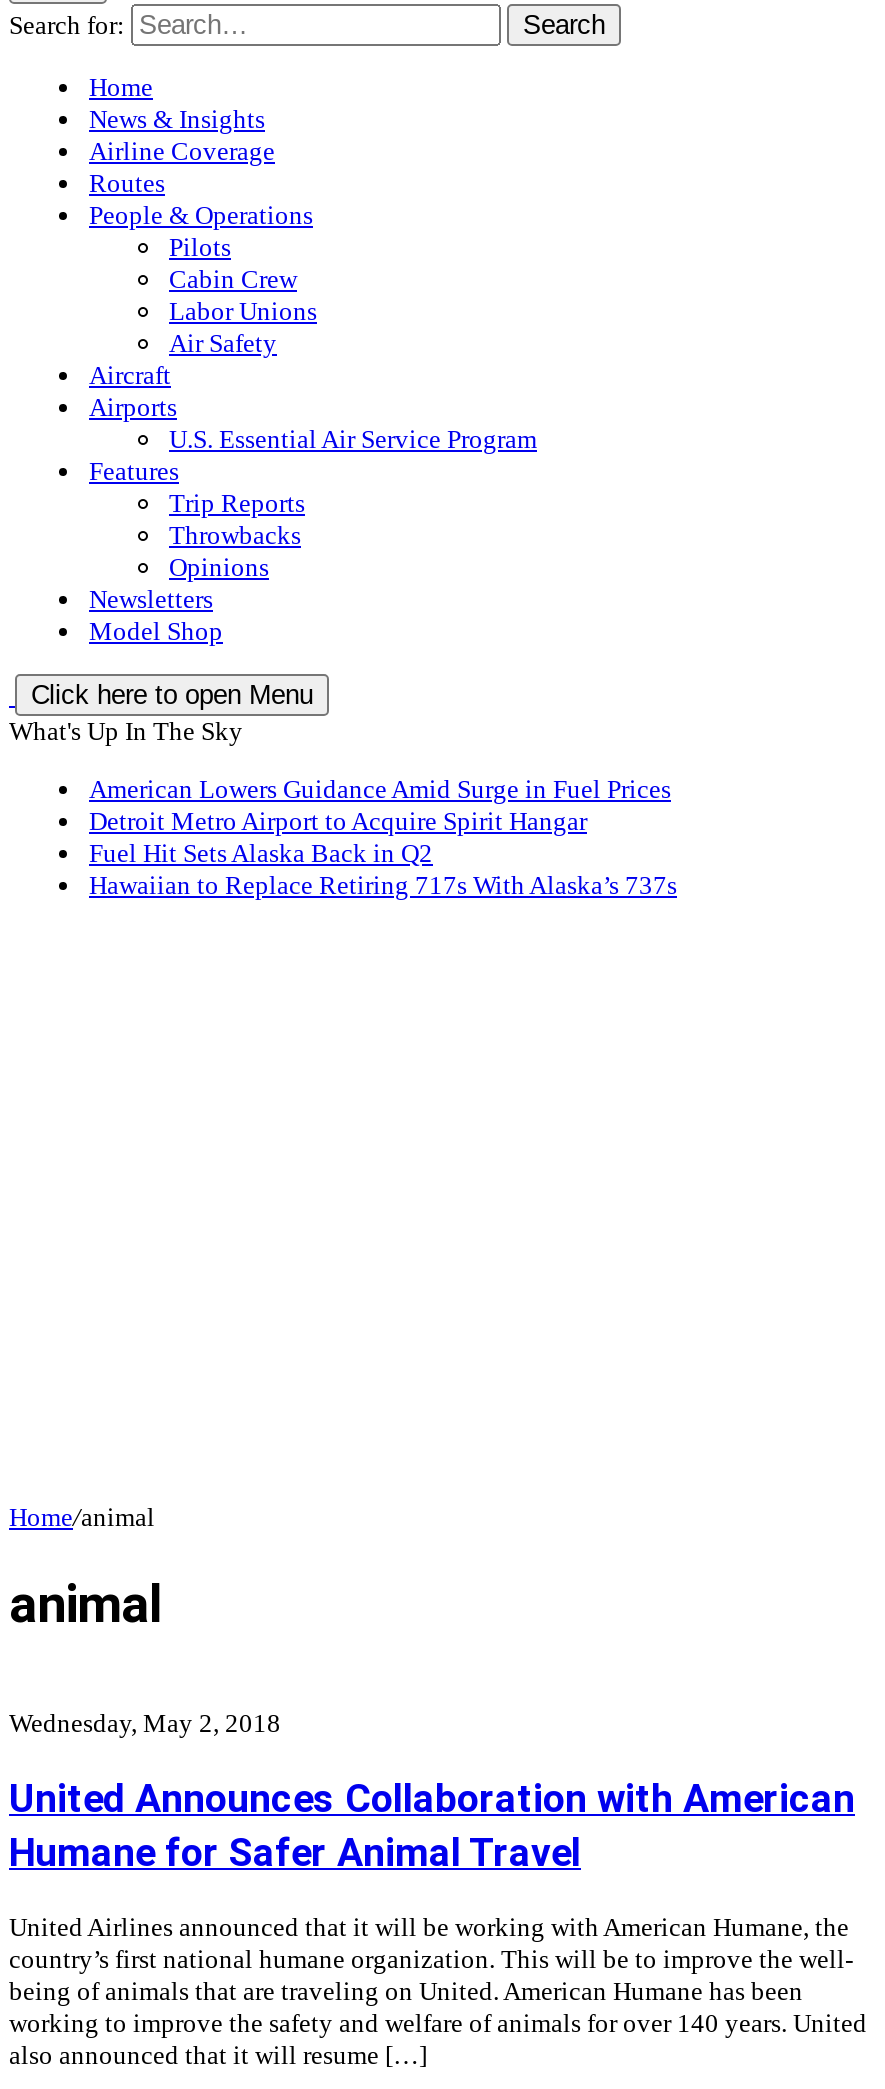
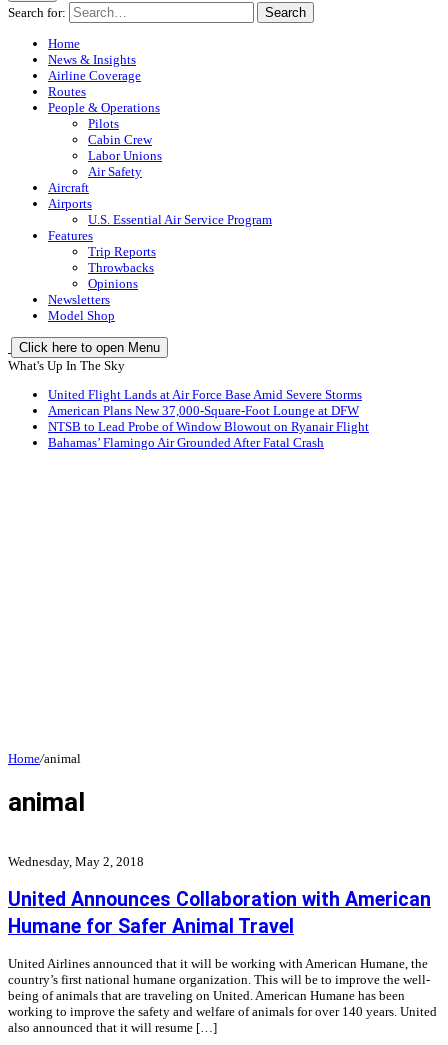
[89,774,677,900] American Lowers Guidance Amid Surge in Fuel Prices | Detroit Metro Airport to Acquire Spirit Hangar | Fuel Hit Sets Alaska Back in Q2 | Hawaiian to Replace Retiring 717s With Alaska’s 737s -> [48,387,369,450] United Flight Lands at Air Force Base Amid Severe Storms | American Plans New 37,000-Square-Foot Lounge at DFW | NTSB to Lead Probe of Window Blowout on Ryanair Flight | Bahamas’ Flamingo Air Grounded After Fatal Crash

